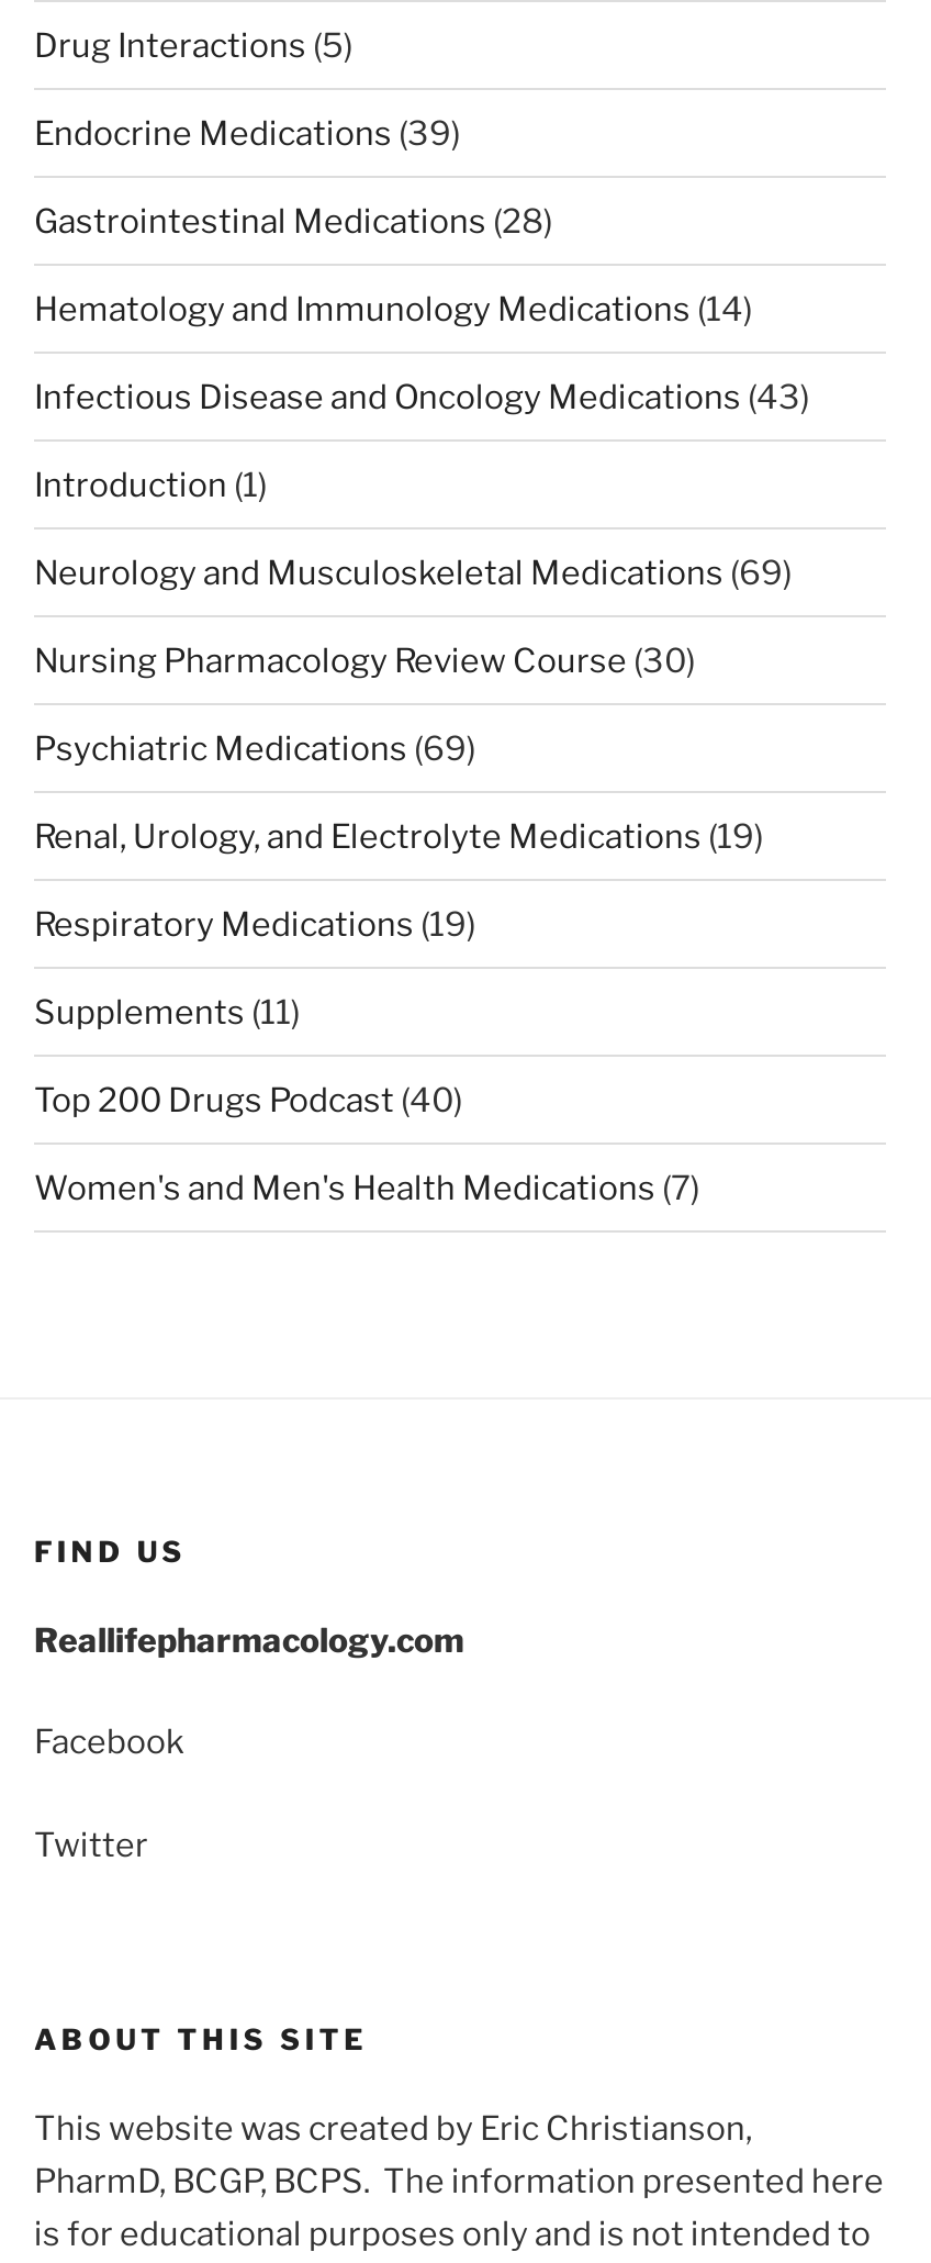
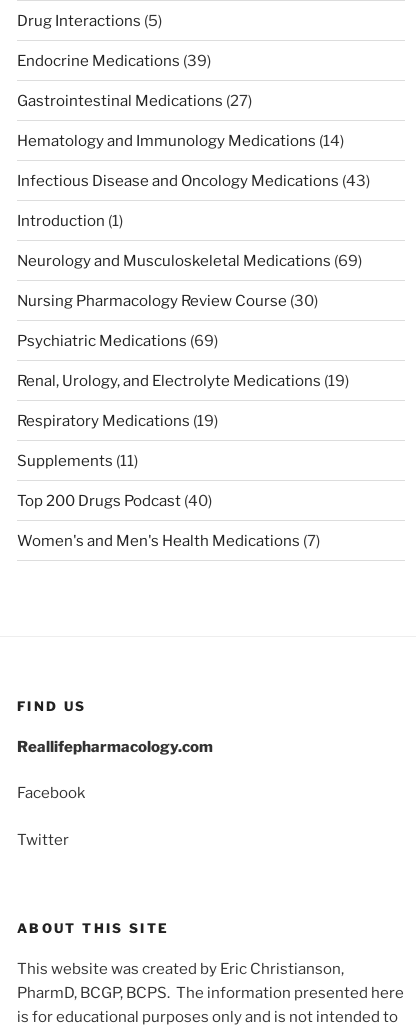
[34,202,552,242] Gastrointestinal Medications (28) -> [17,92,252,110] Gastrointestinal Medications (27)

